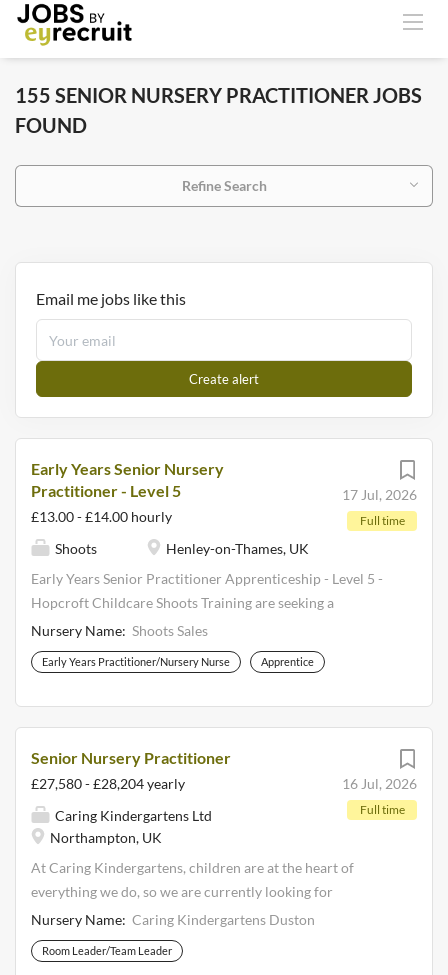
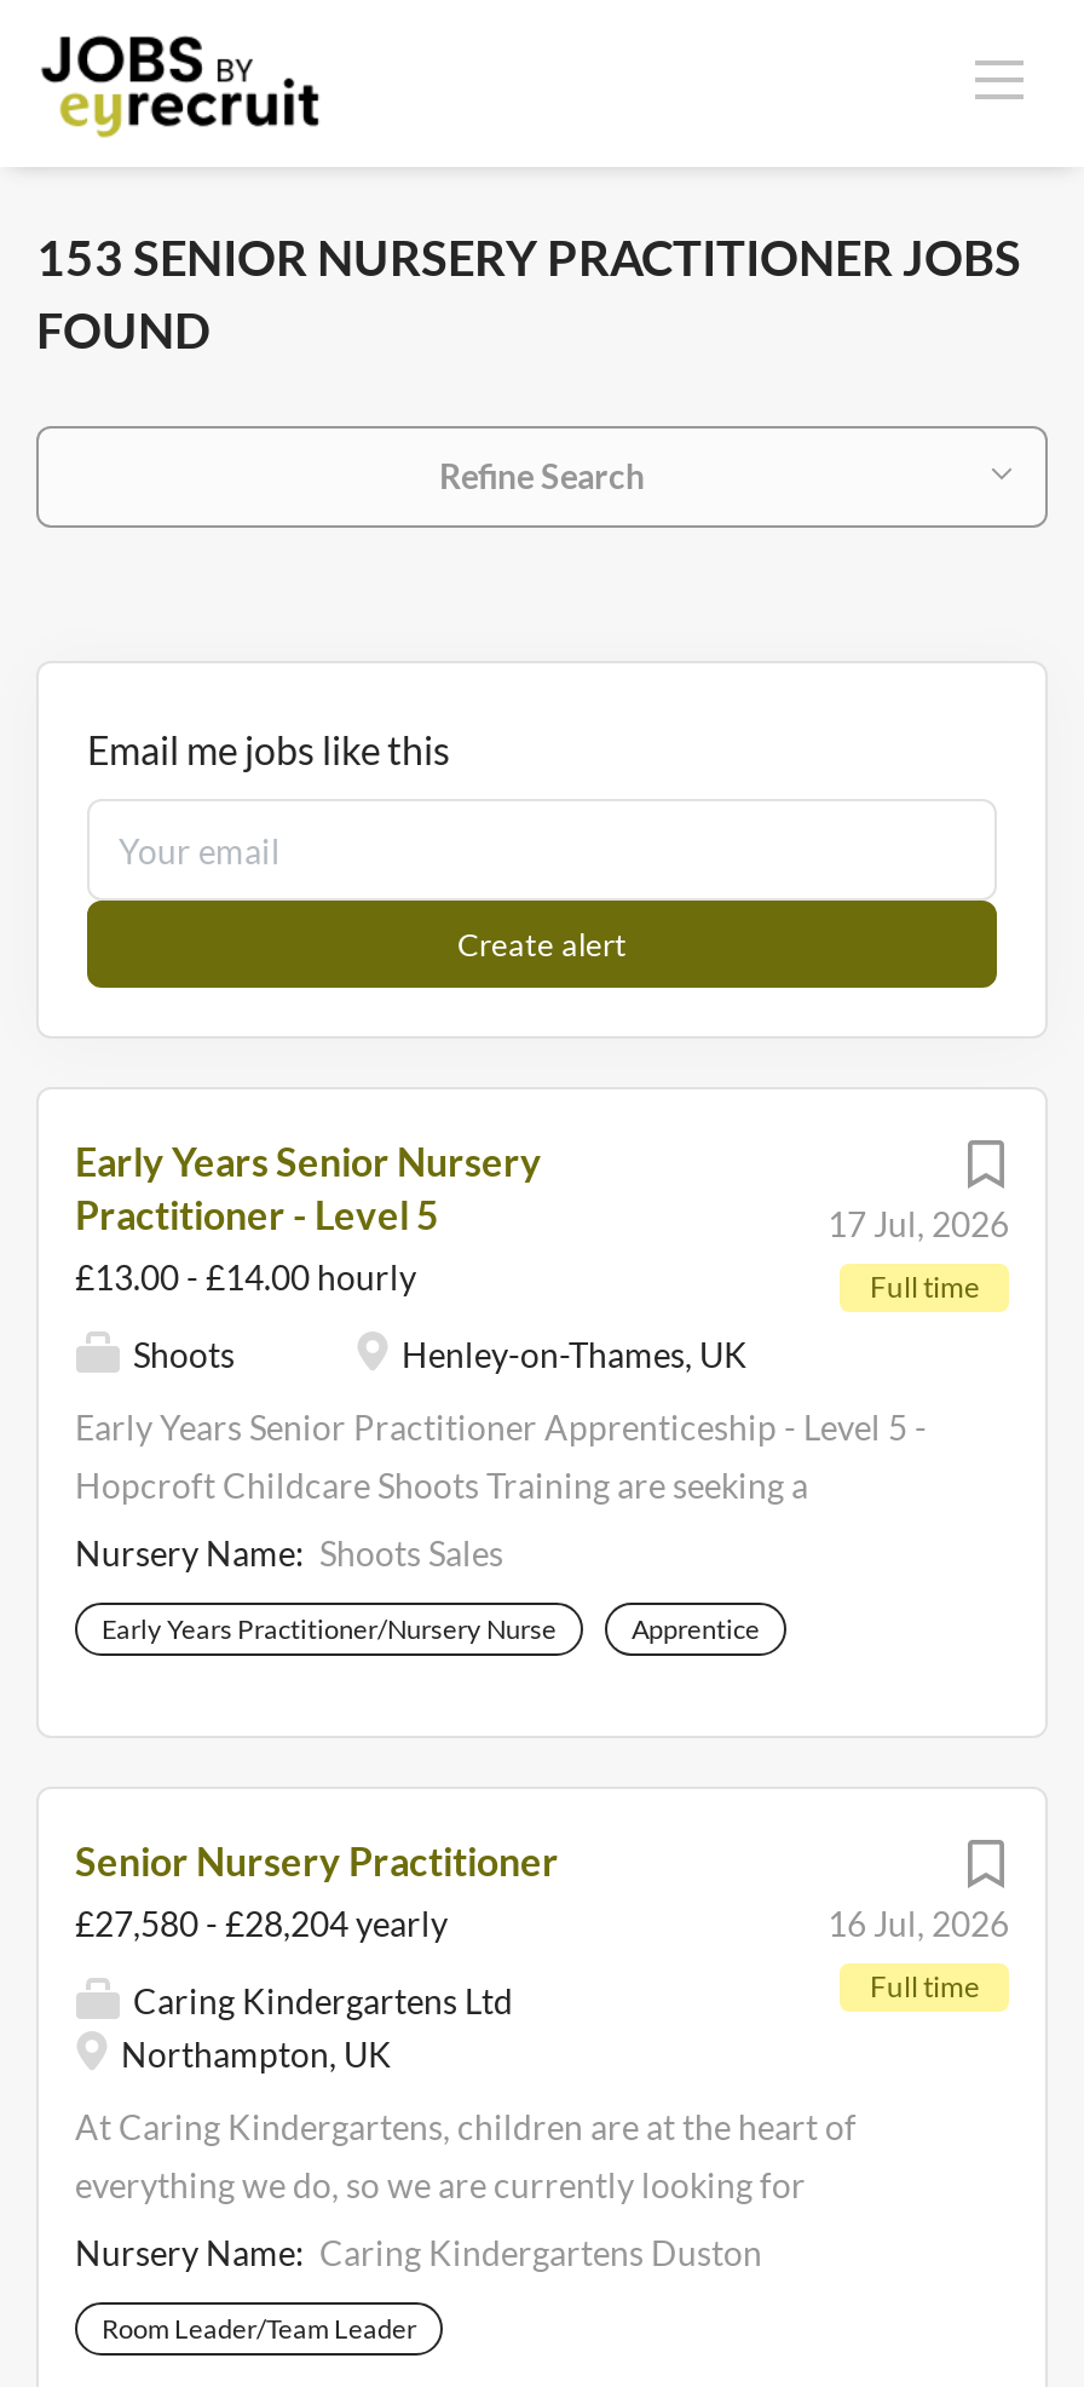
[15,83,422,107] 155 SENIOR NURSERY PRACTITIONER JOBS -> [36,228,1021,286] 153 SENIOR NURSERY PRACTITIONER JOBS

